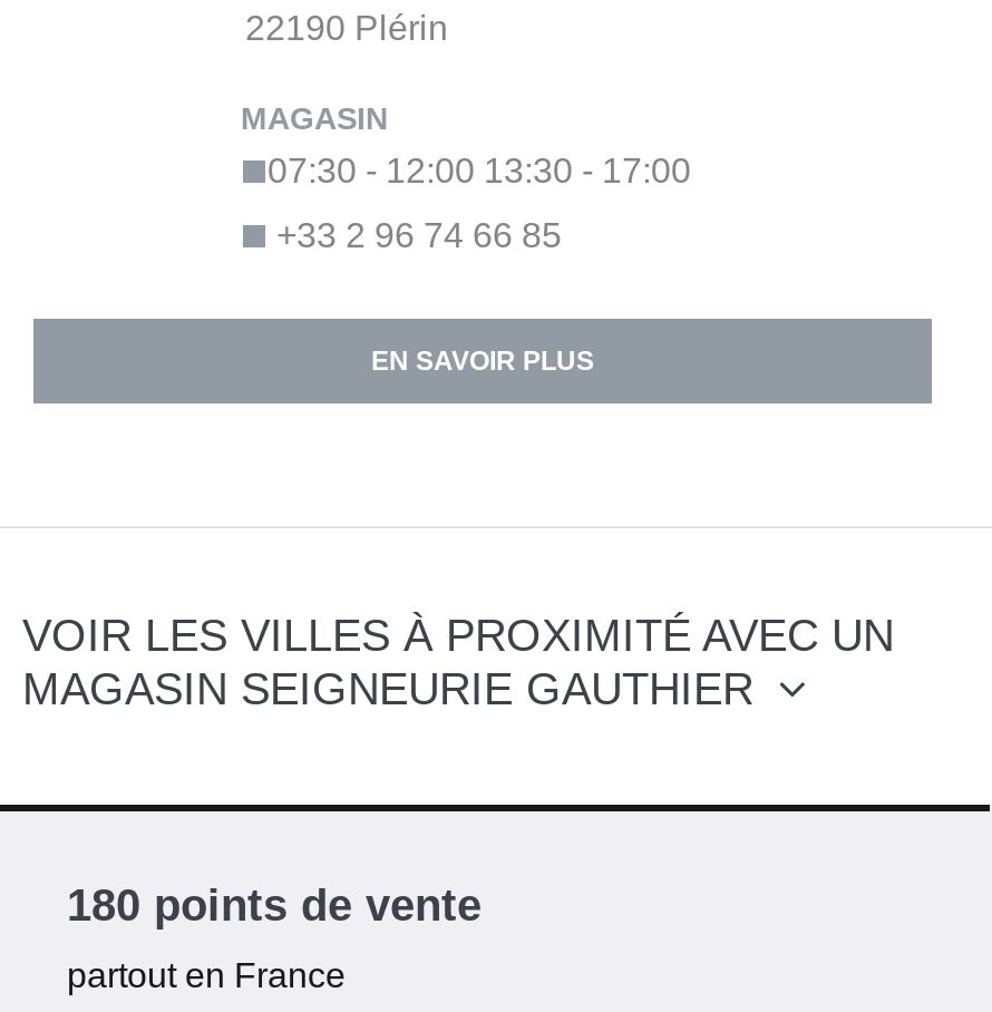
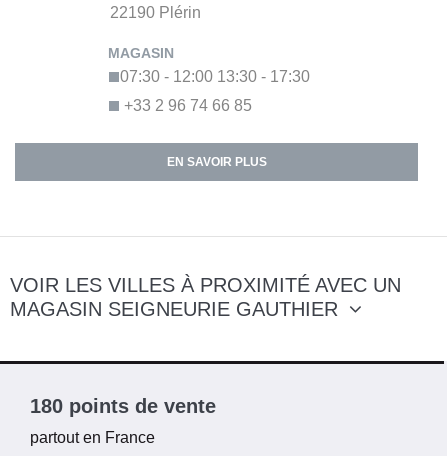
[268,152,691,189] 07:30 - 12:00 13:30 - 17:00 -> [120,68,310,85] 07:30 - 12:00 13:30 - 17:30

